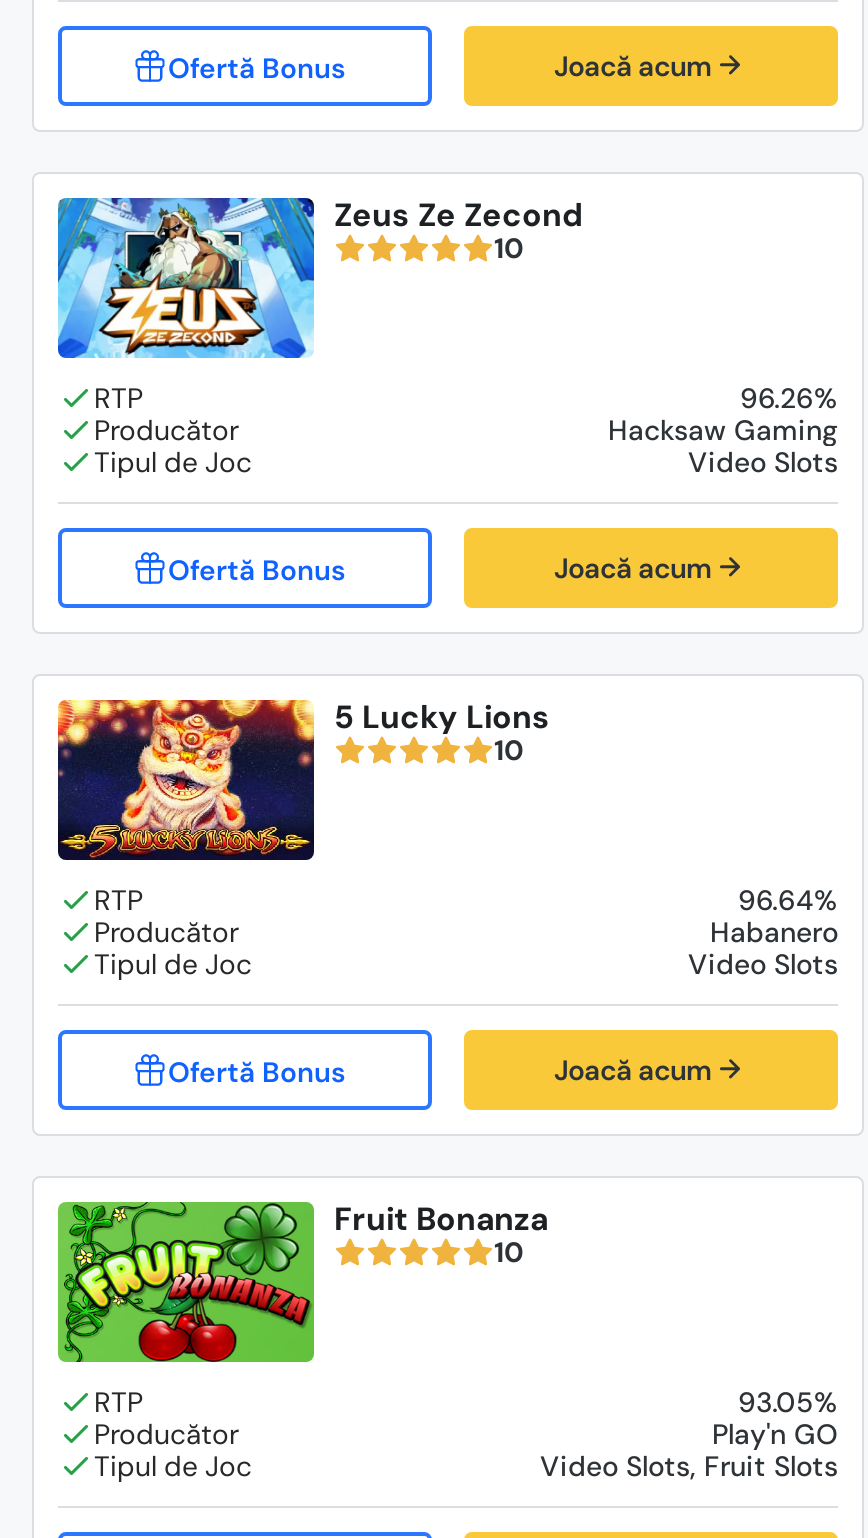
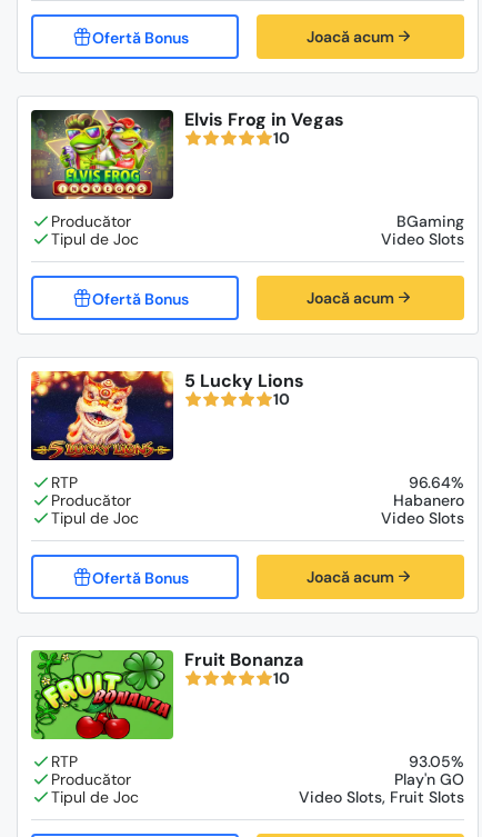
[56,194,582,360] [image] | Zeus Ze Zecond -> [30,108,344,200] [image] | Elvis Frog in Vegas
[608,379,838,447] 96.26% | Hacksaw Gaming -> [396,211,464,231] BGaming

